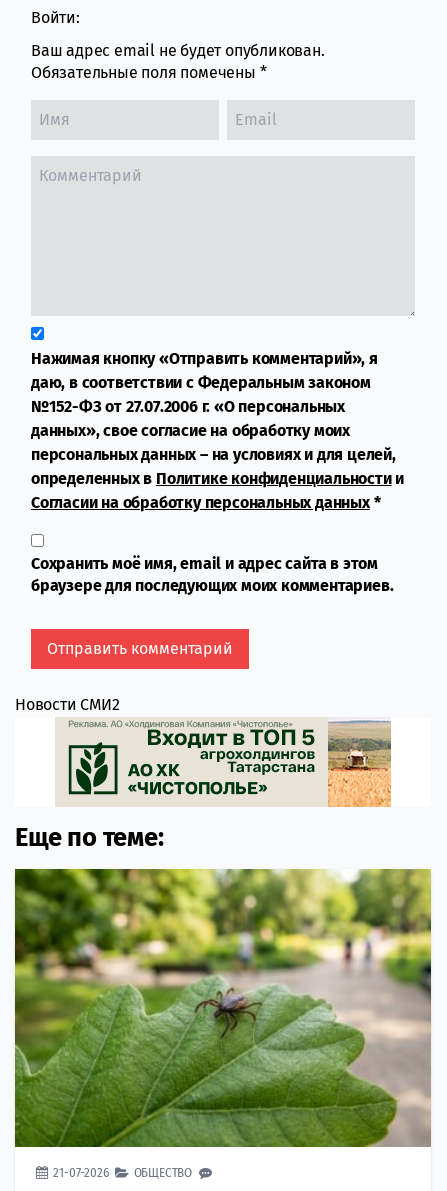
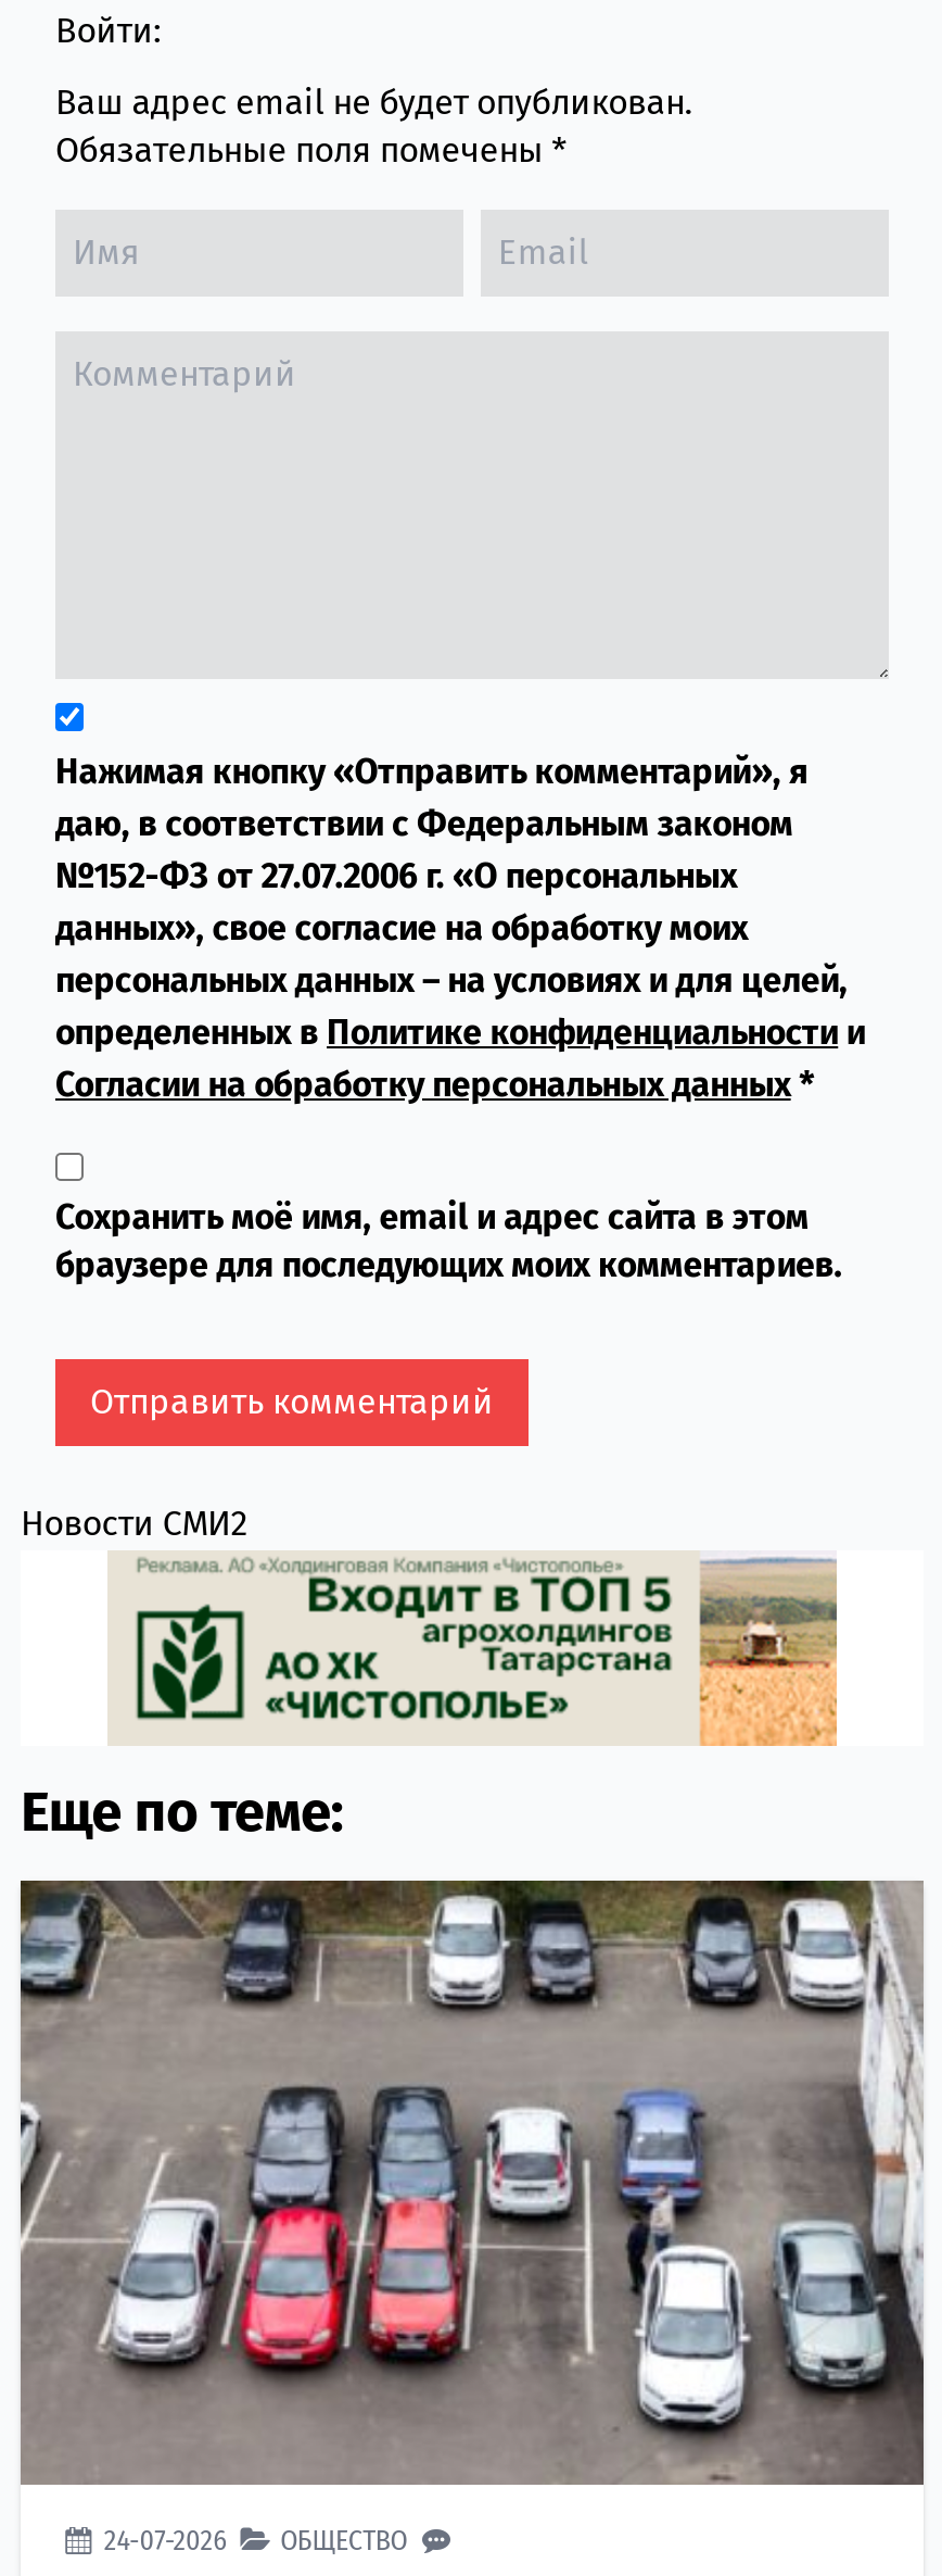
[14,868,432,1180] [image] | 21-07-2026 ОБЩЕСТВО -> [18,1878,926,2556] [image] | 24-07-2026 ОБЩЕСТВО

